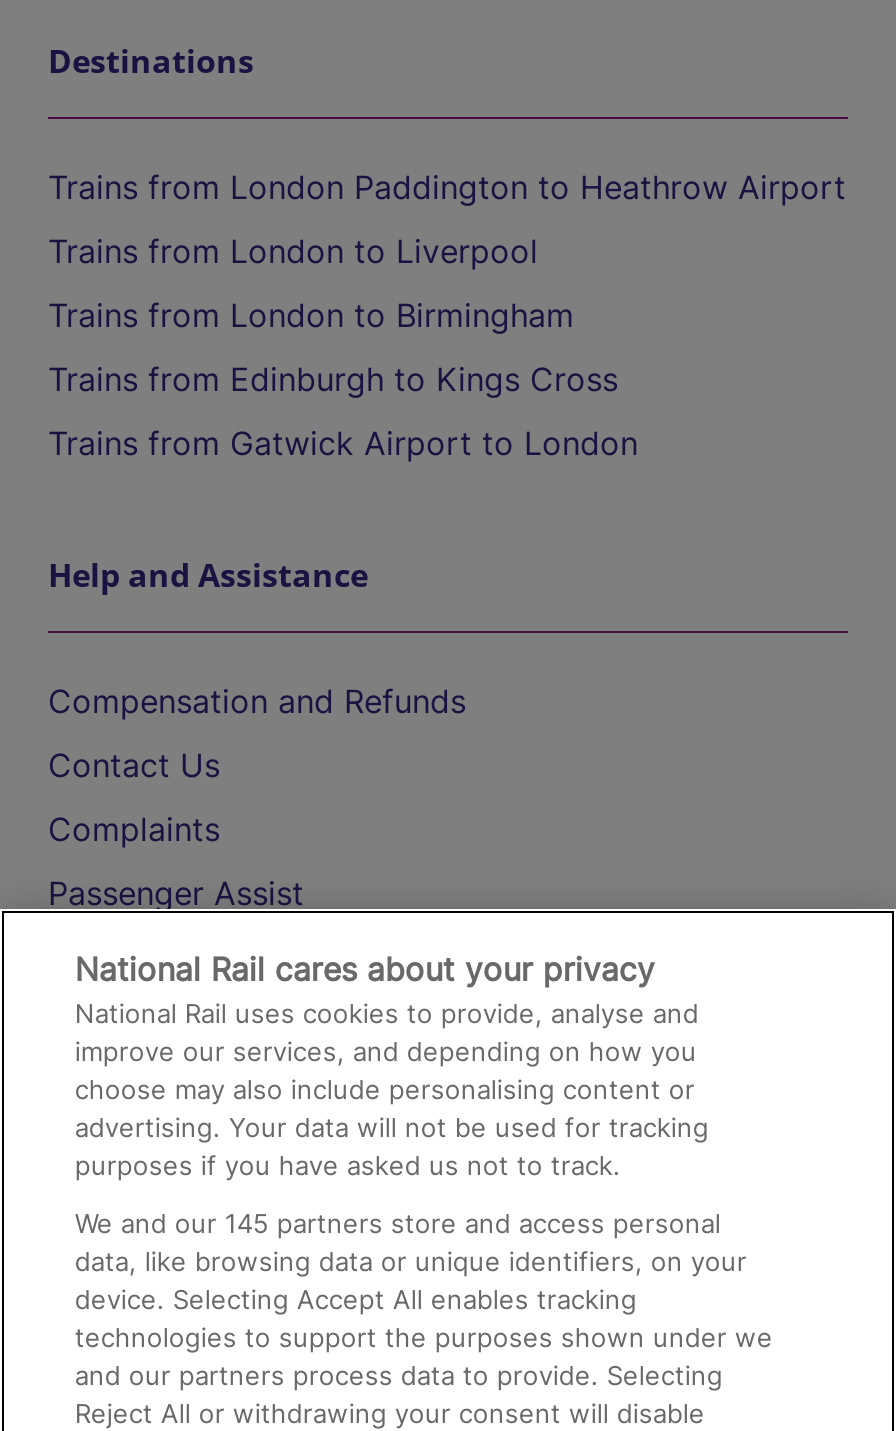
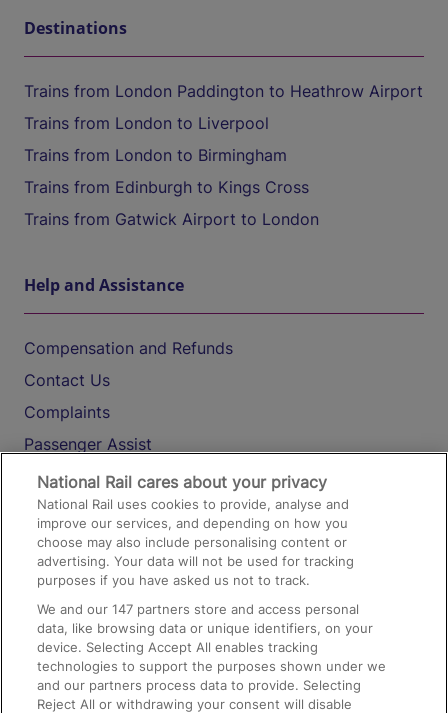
[75,1207,721,1239] We and our 145 partners store and access personal -> [37,601,359,617] We and our 147 partners store and access personal

